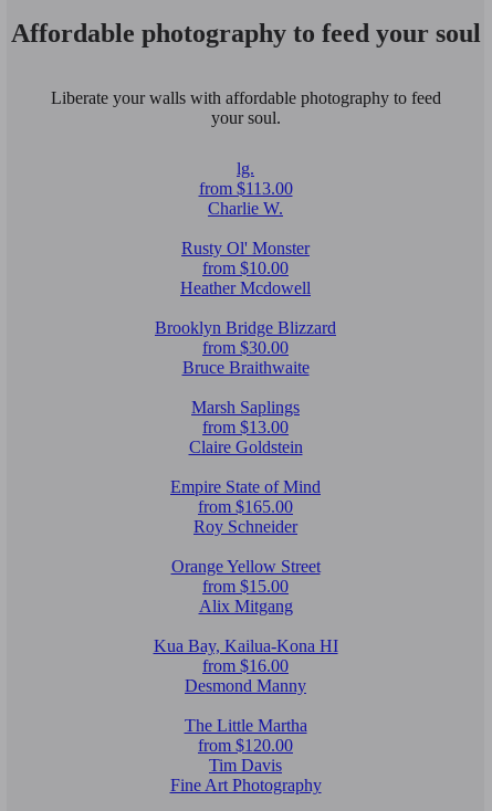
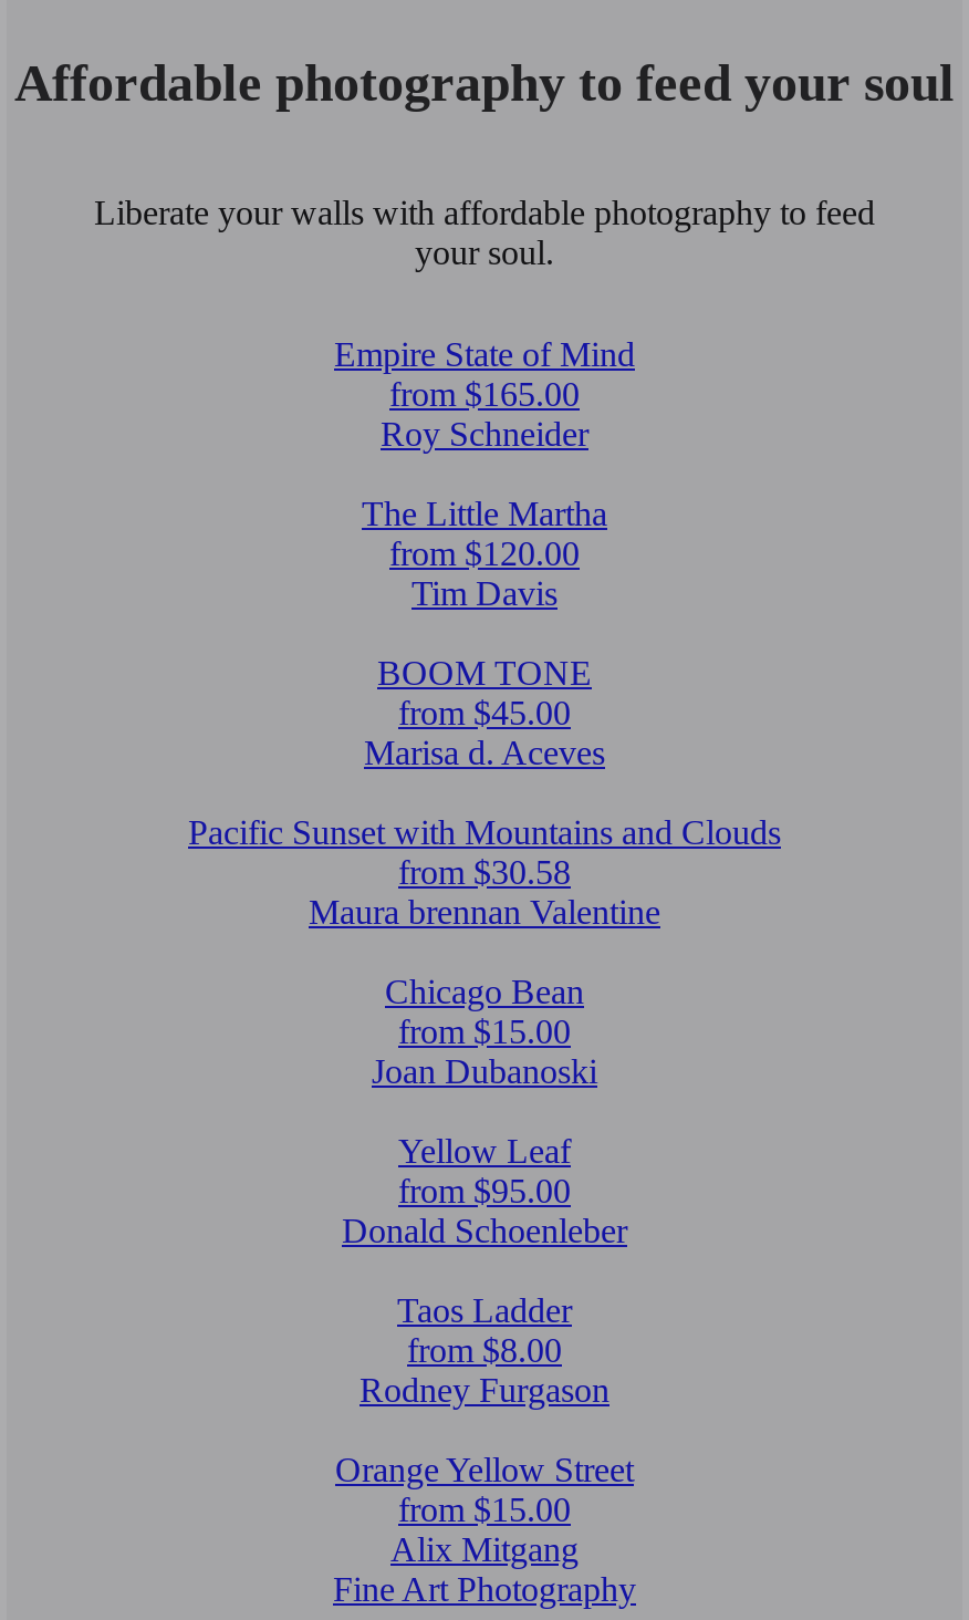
[155,159,336,456] lg. | from $113.00 | Charlie W. | Rusty Ol' Monster | from $10.00 | Heather Mcdowell | Brooklyn Bridge Blizzard | from $30.00 | Bruce Braithwaite | Marsh Saplings | from $13.00 | Claire Goldstein -> none
moved [170,477,321,536] -> [334,335,635,452]: Empire State of Mind | from $165.00 | Roy Schneider
none -> [188,654,781,1408] BOOM TONE | from $45.00 | Marisa d. Aceves | Pacific Sunset with Mountains and Clouds | from $30.58 | Maura brennan Valentine | Chicago Bean | from $15.00 | Joan Dubanoski | Yellow Leaf | from $95.00 | Donald Schoenleber | Taos Ladder | from $8.00 | Rodney Furgason
moved [171,557,320,615] -> [335,1450,634,1568]: Orange Yellow Street | from $15.00 | Alix Mitgang
[153,636,338,695] Kua Bay, Kailua-Kona HI | from $16.00 | Desmond Manny -> none
moved [184,716,307,774] -> [362,494,607,611]: The Little Martha | from $120.00 | Tim Davis

